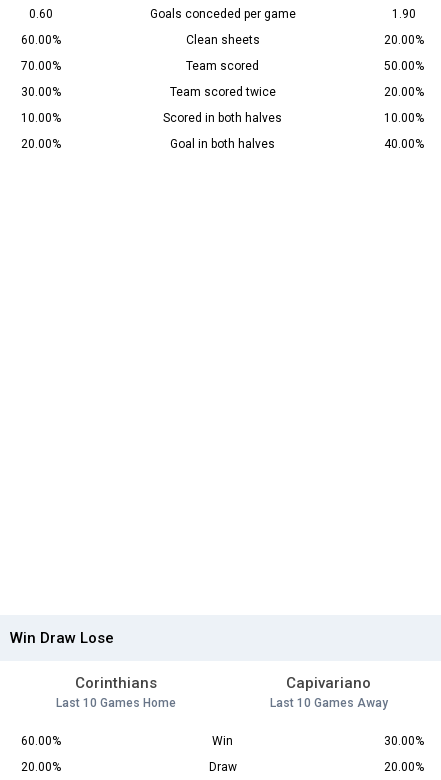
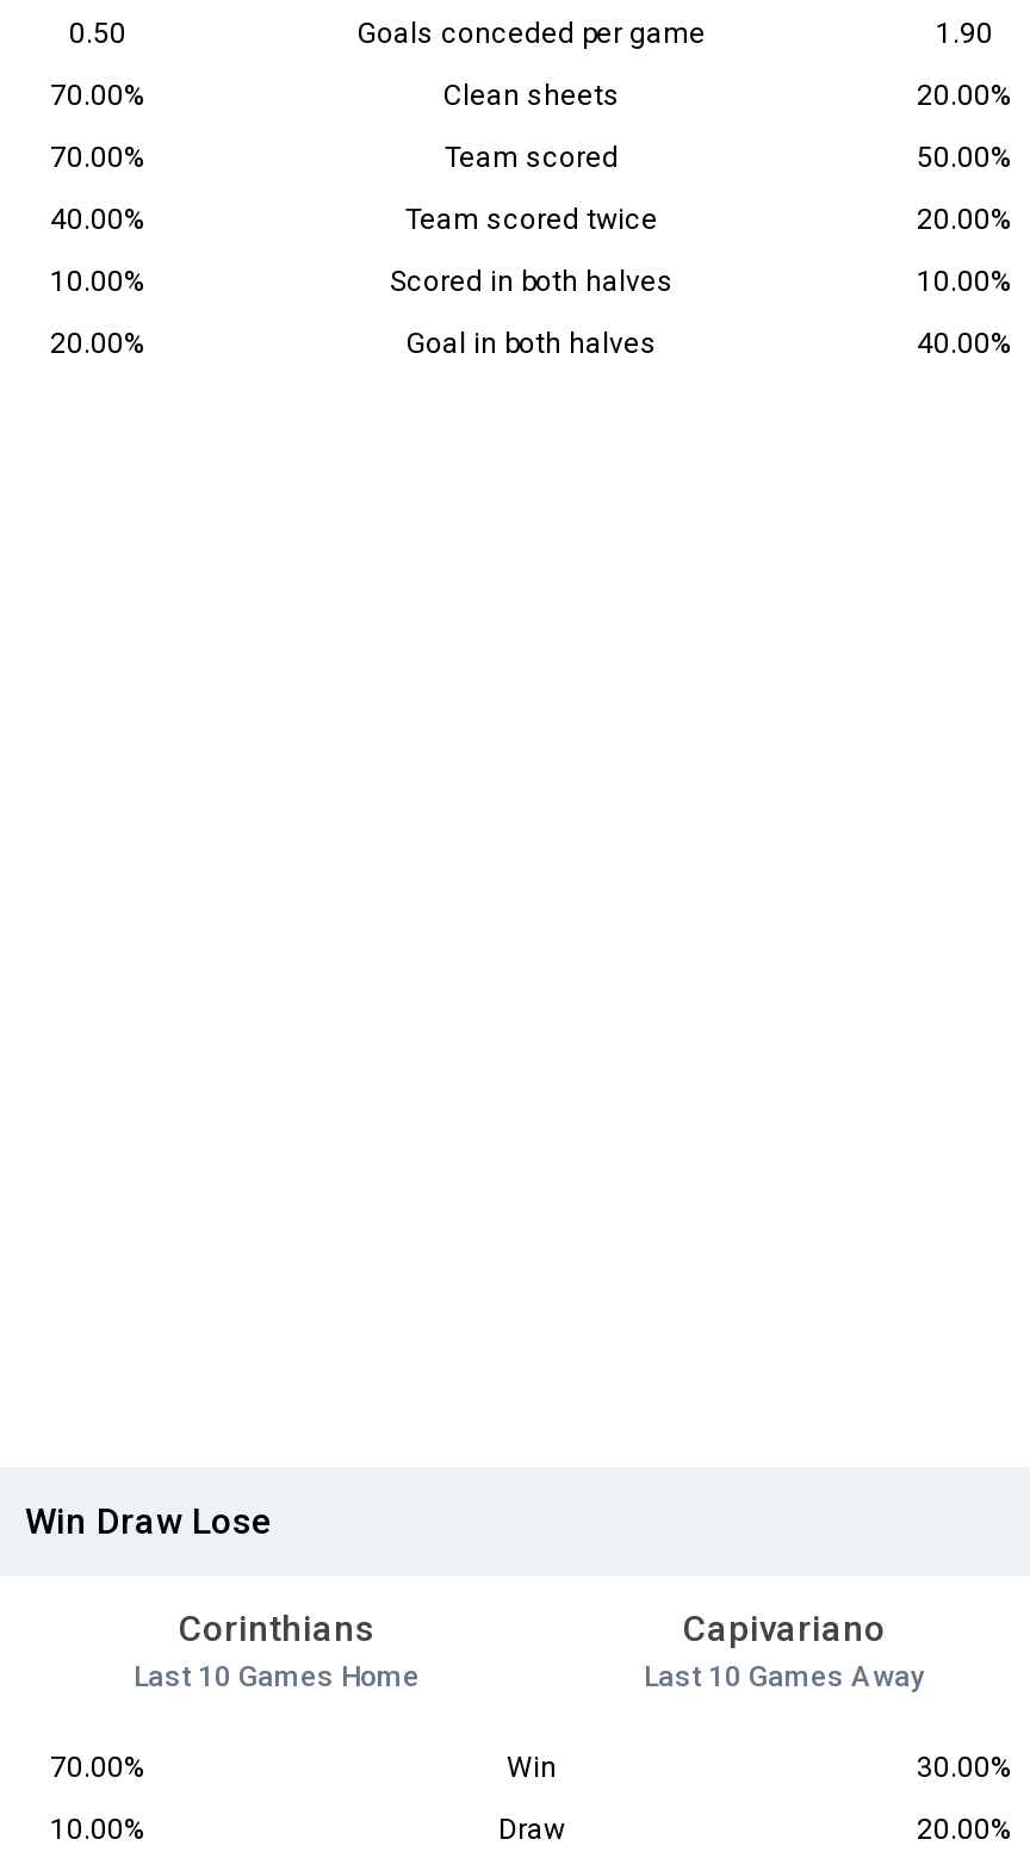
[28,7,52,21] 0.60 -> [69,17,126,51] 0.50
[20,33,60,47] 60.00% -> [50,79,145,113] 70.00%
[20,85,60,99] 30.00% -> [50,203,145,237] 40.00%
[20,734,60,748] 60.00% -> [50,1751,145,1785] 70.00%
[20,760,60,774] 20.00% -> [50,1813,145,1847] 10.00%

